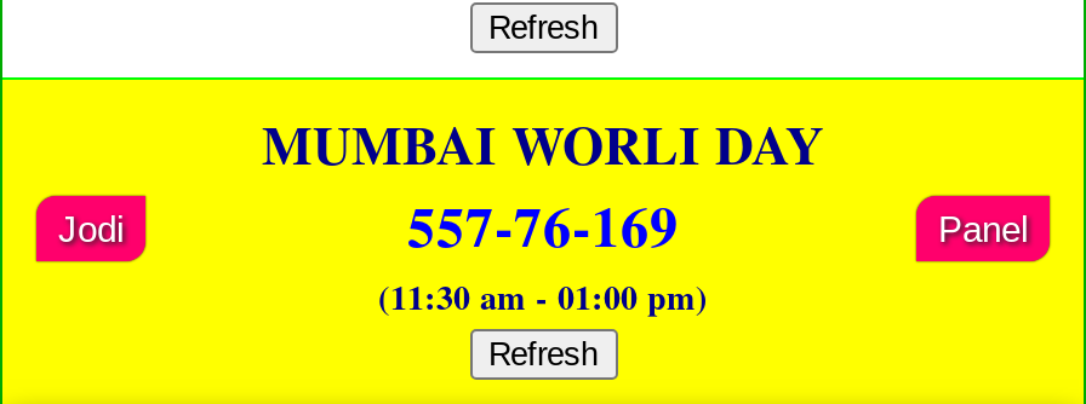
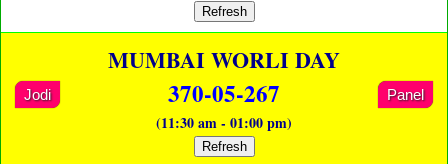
[407,183,679,266] 557-76-169 -> [168,76,280,110] 370-05-267

